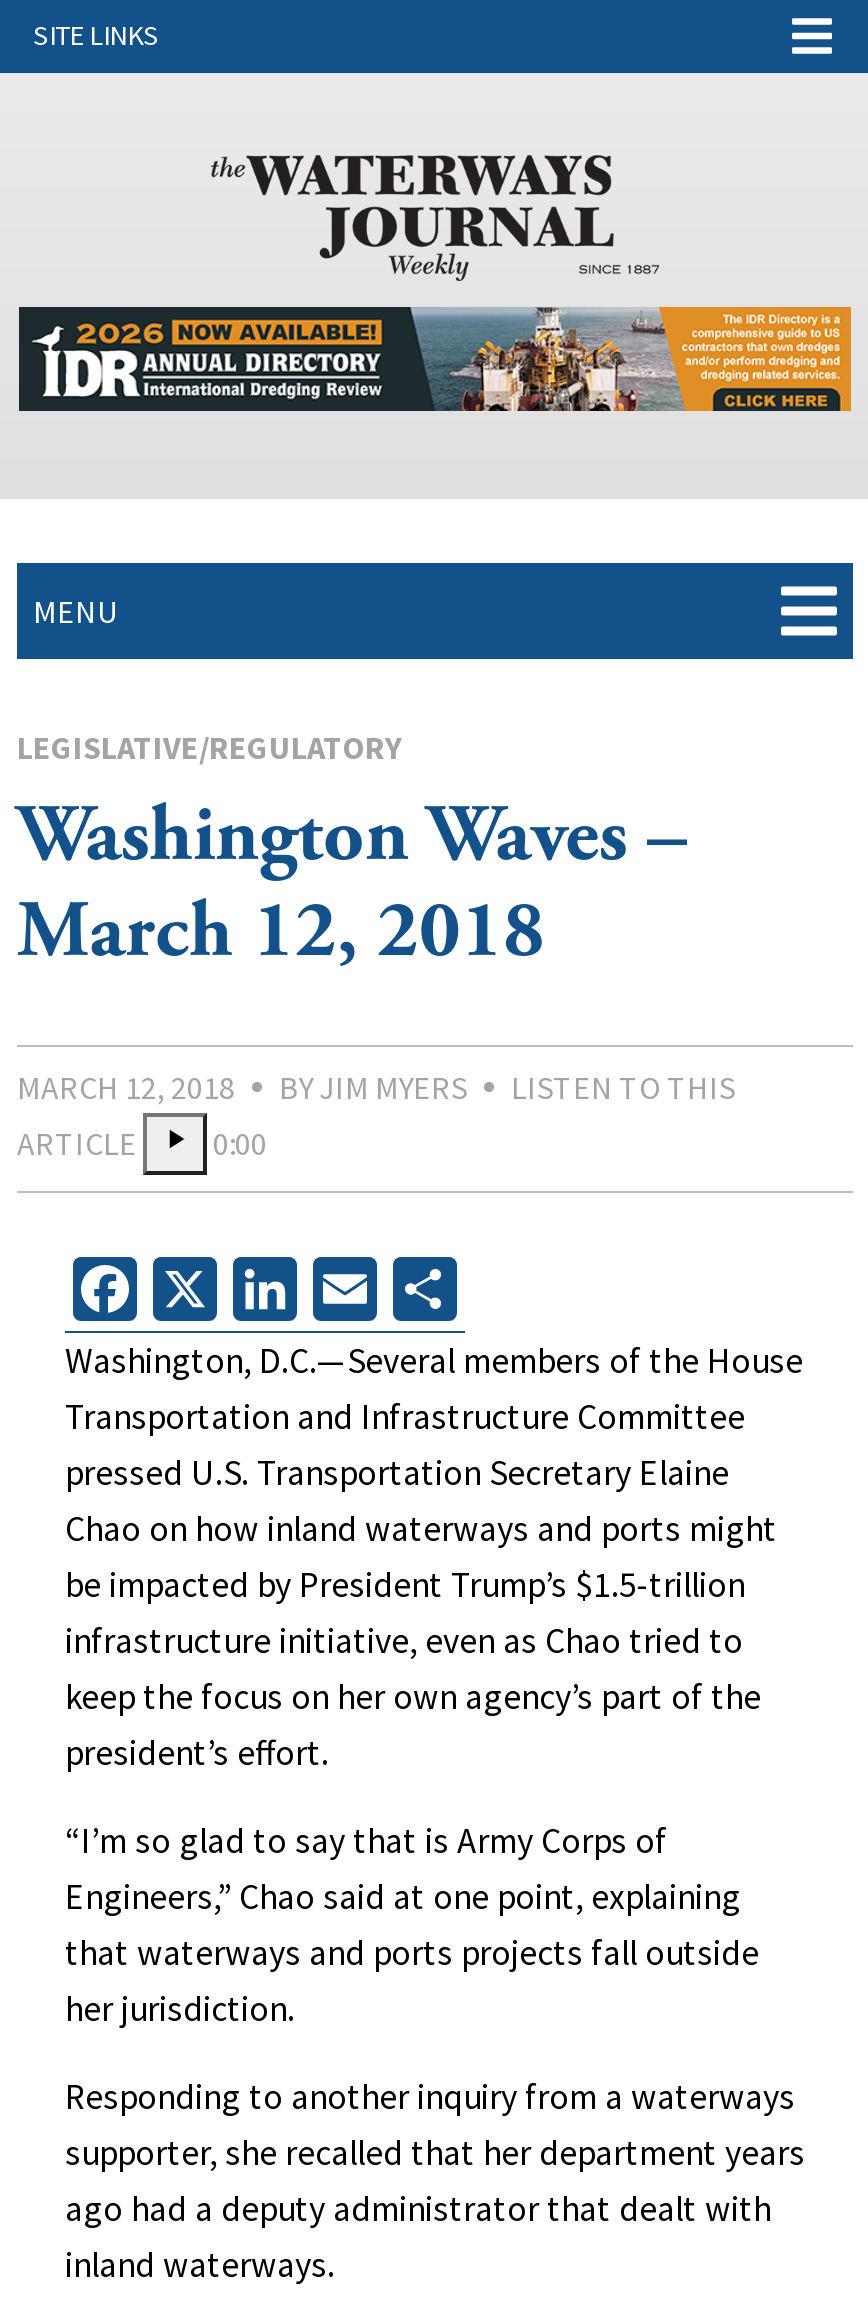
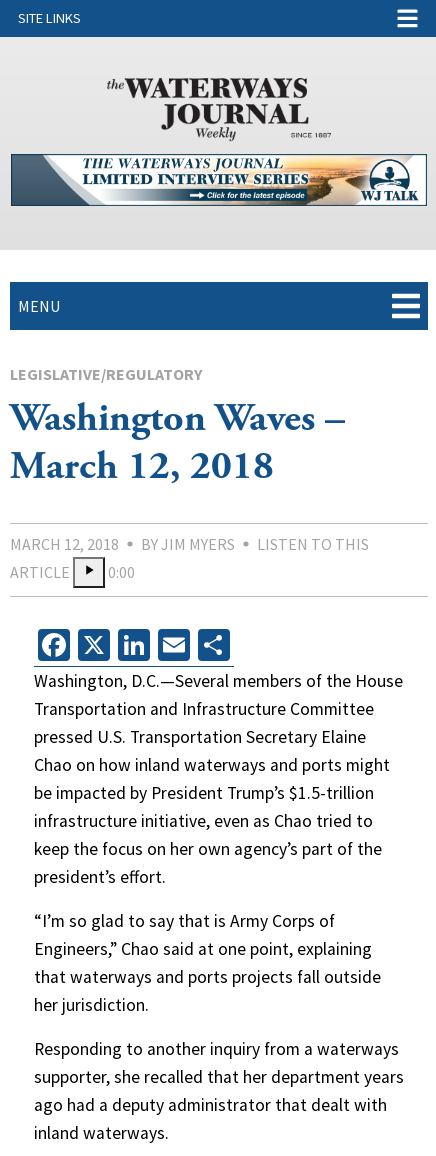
[19,305,853,413] [image] -> [11,153,428,207] [image]

